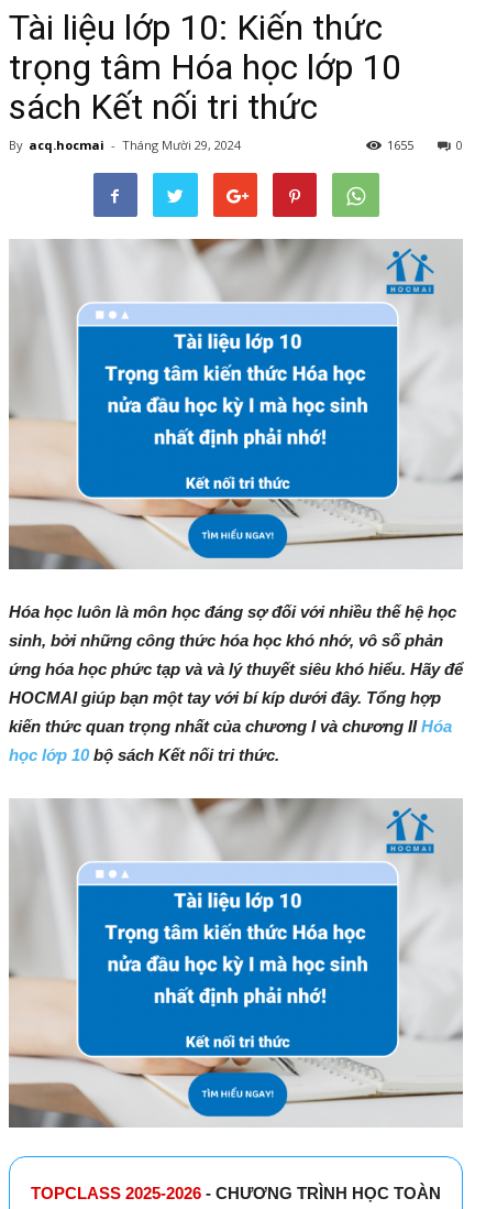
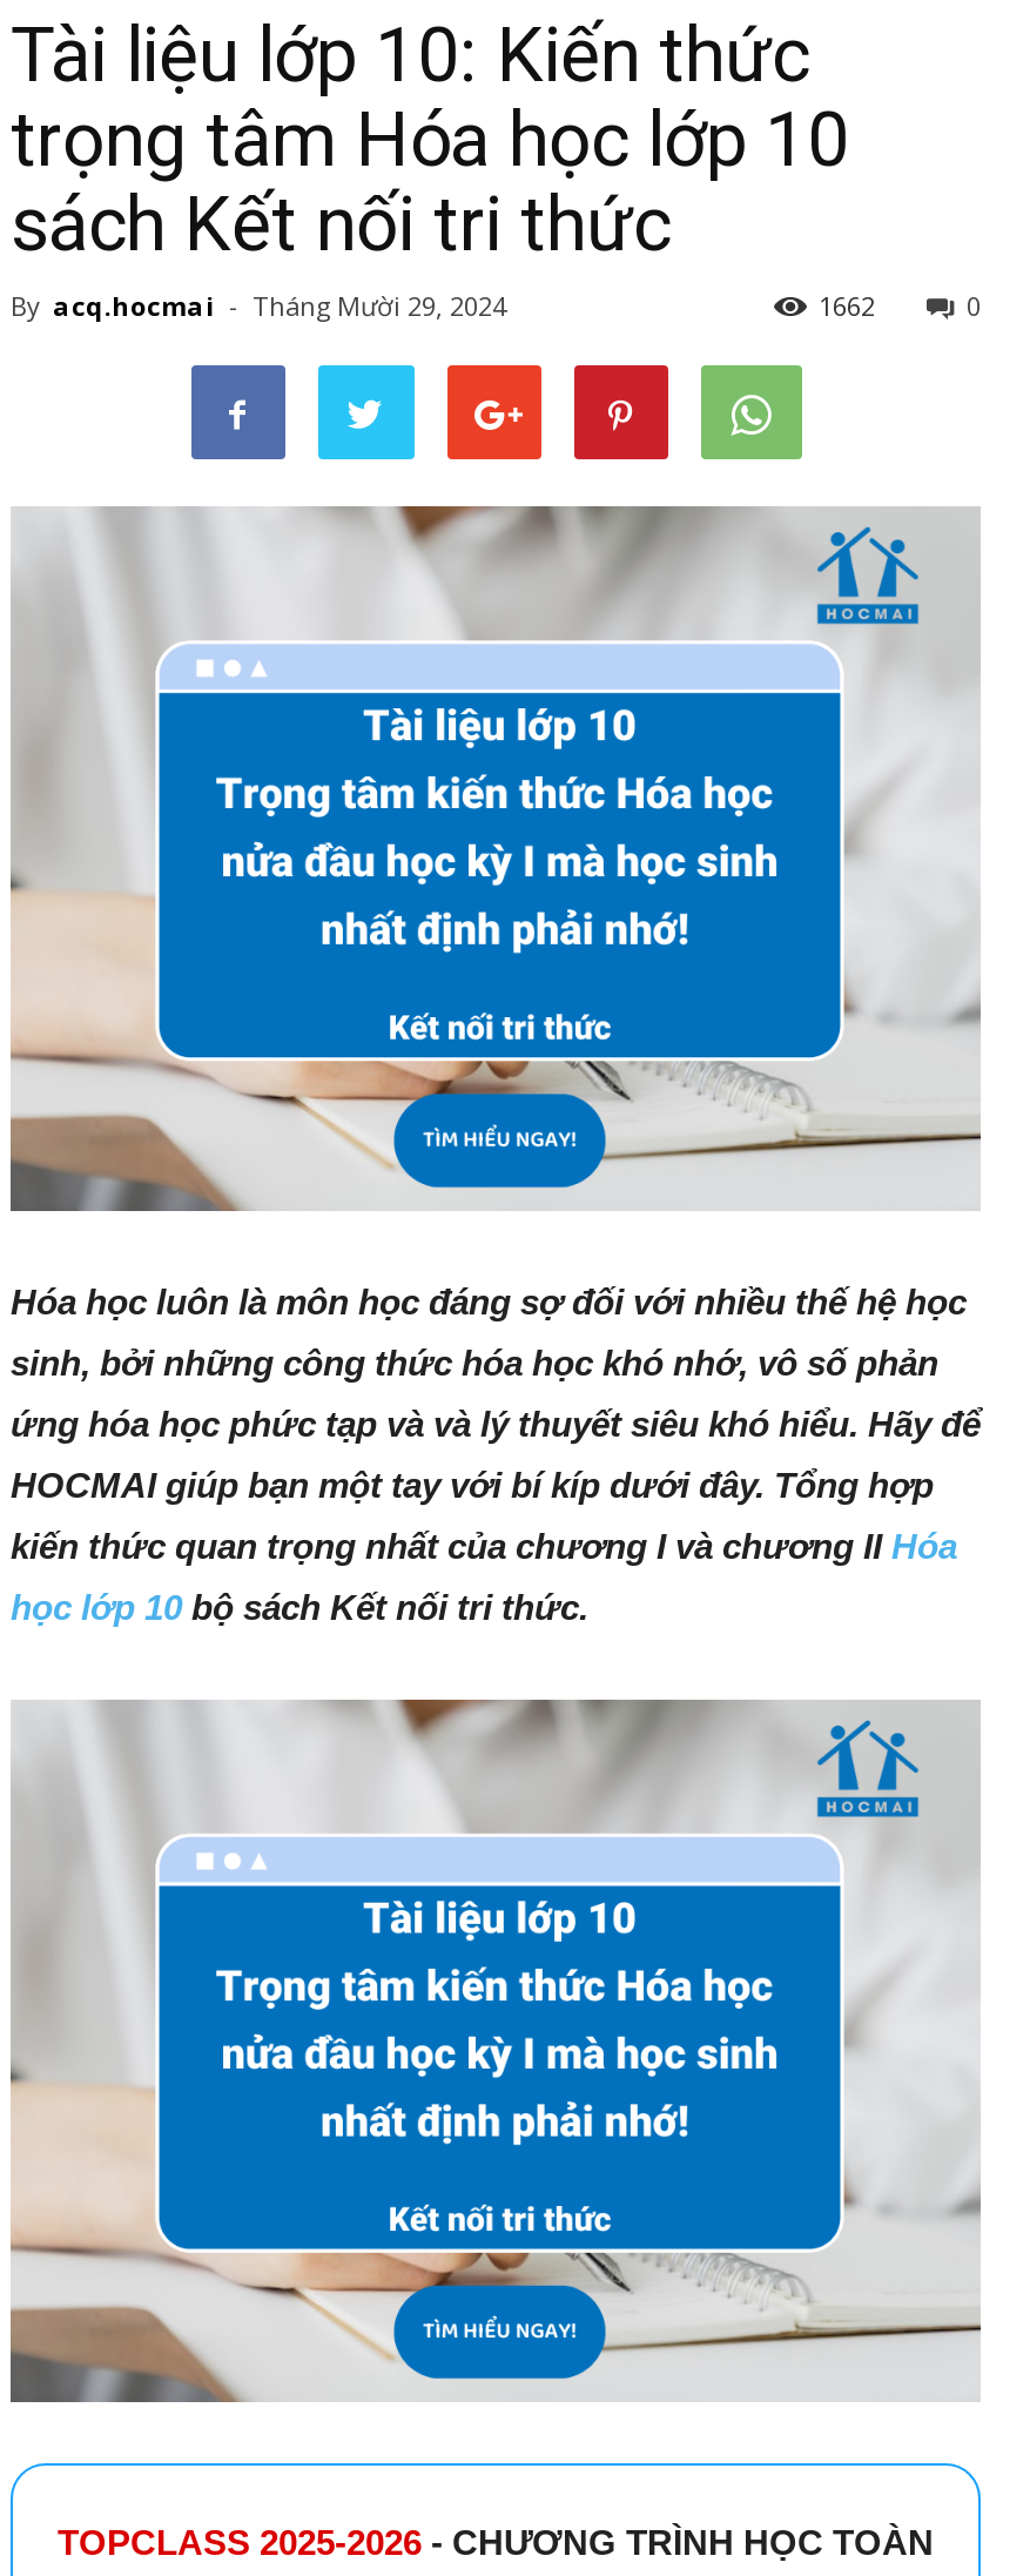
[387,137,413,153] 1655 -> [819,288,875,323] 1662

